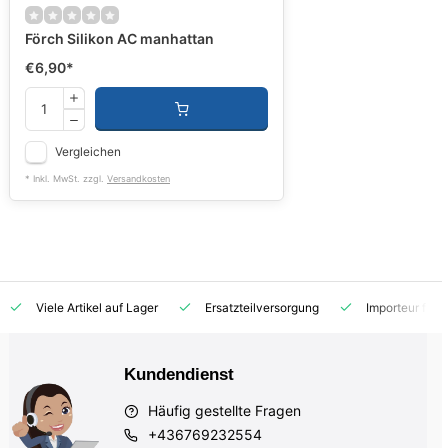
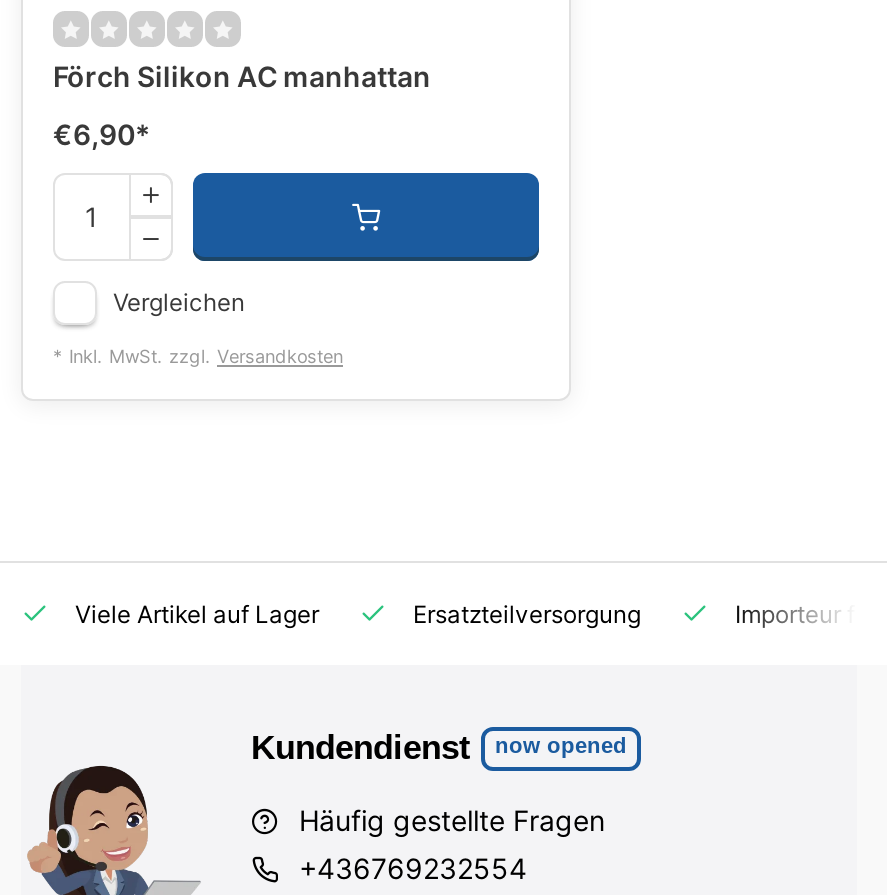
none -> [495,732,627,756] now opened

